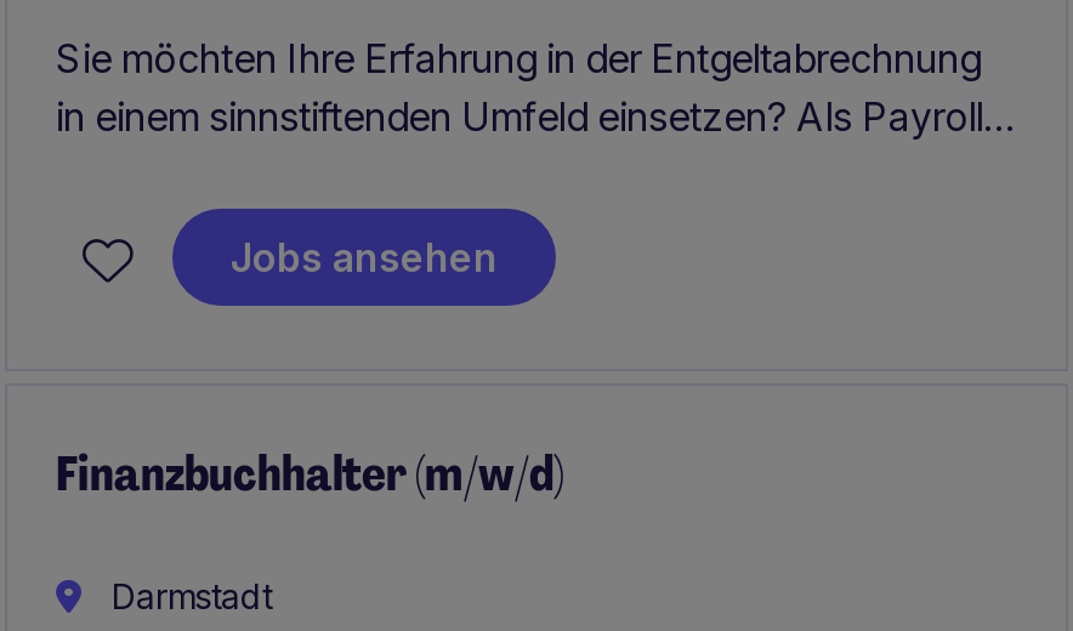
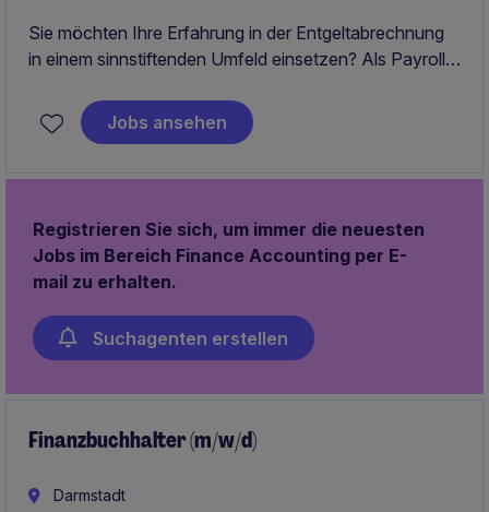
none -> [5,179,484,395] [image] | Registrieren Sie sich, um immer die neuesten | Jobs im Bereich Finance Accounting per E- | mail zu erhalten. | Suchagenten erstellen

